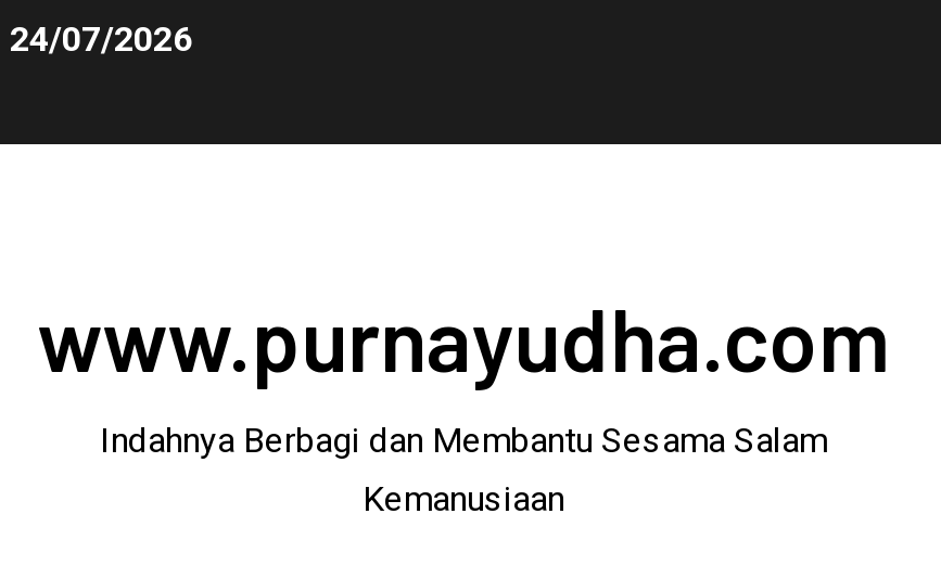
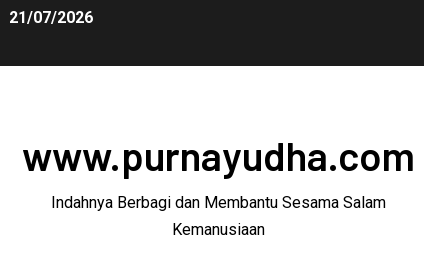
[10,19,192,60] 24/07/2026 -> [9,8,93,27] 21/07/2026

